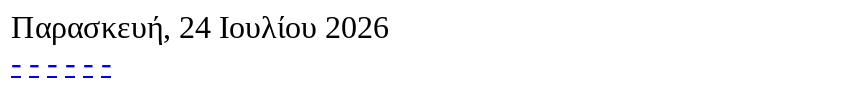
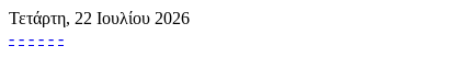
[11,10,389,44] Παρασκευή, 24 Ιουλίου 2026 -> [9,9,190,27] Τετάρτη, 22 Ιουλίου 2026

